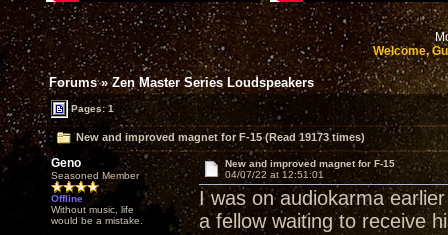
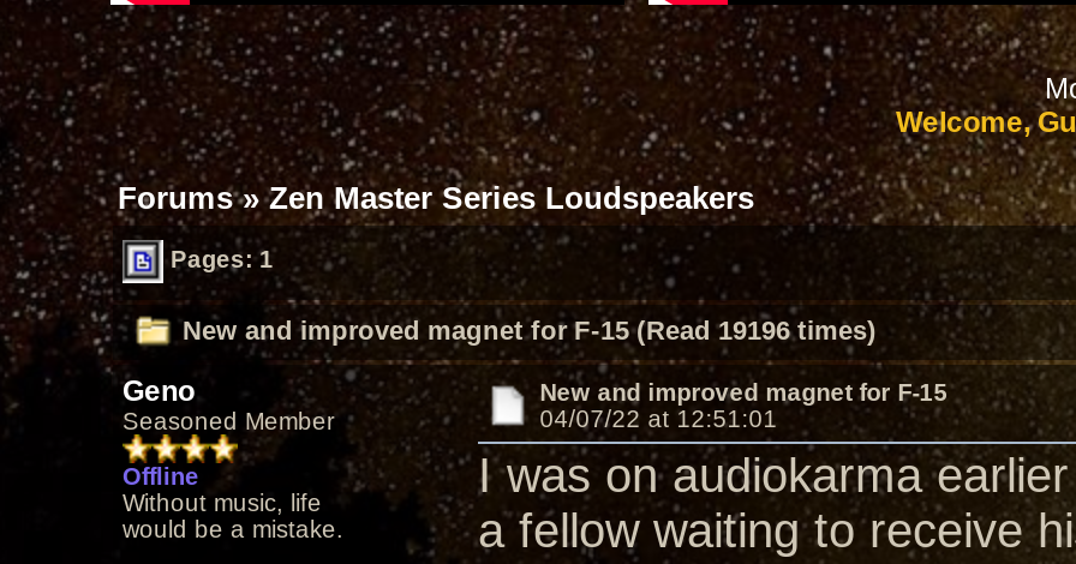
[73,131,365,143] New and improved magnet for F-15 (Read 19173 times) -> [175,315,877,344] New and improved magnet for F-15 (Read 19196 times)

